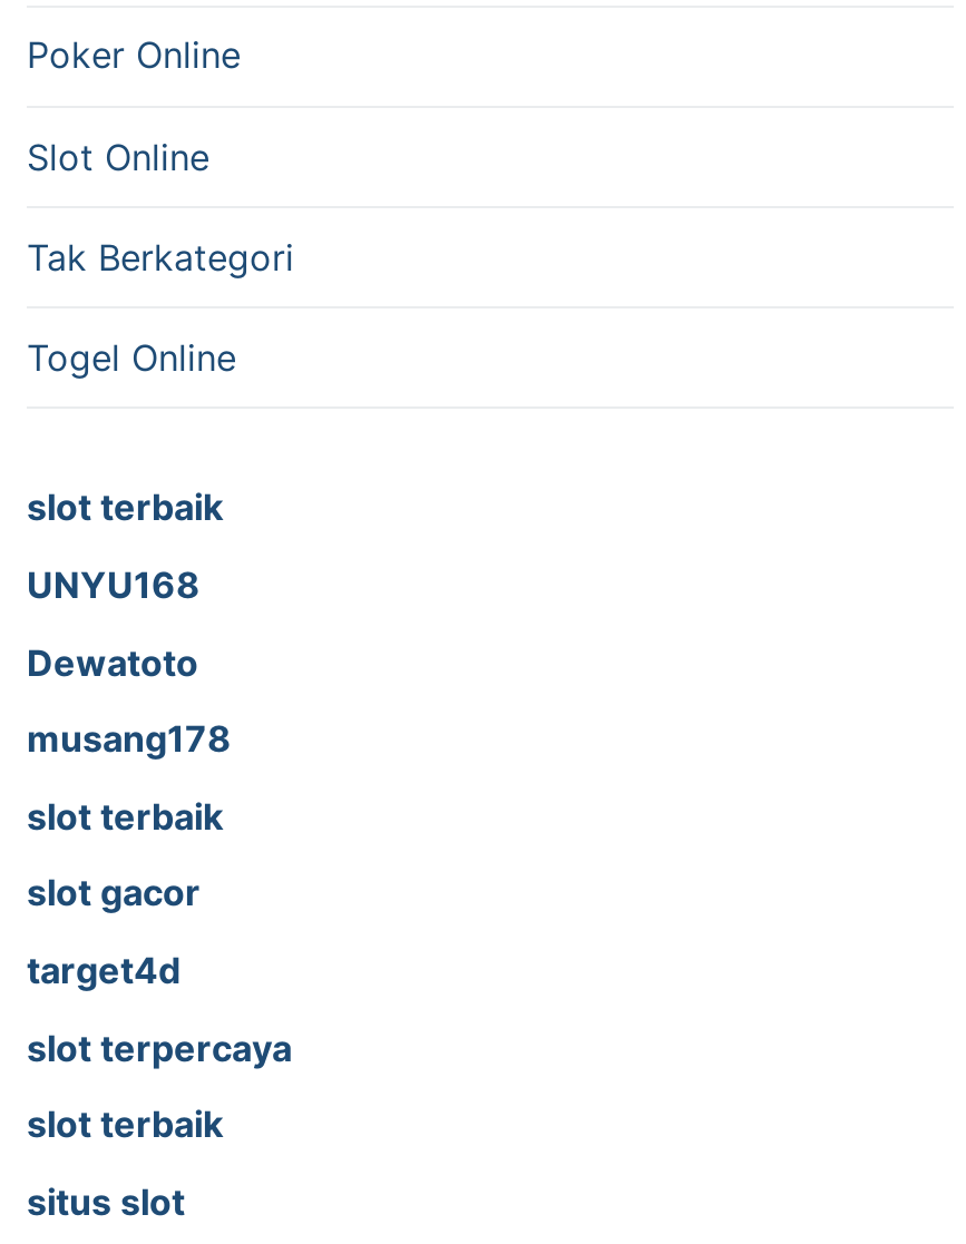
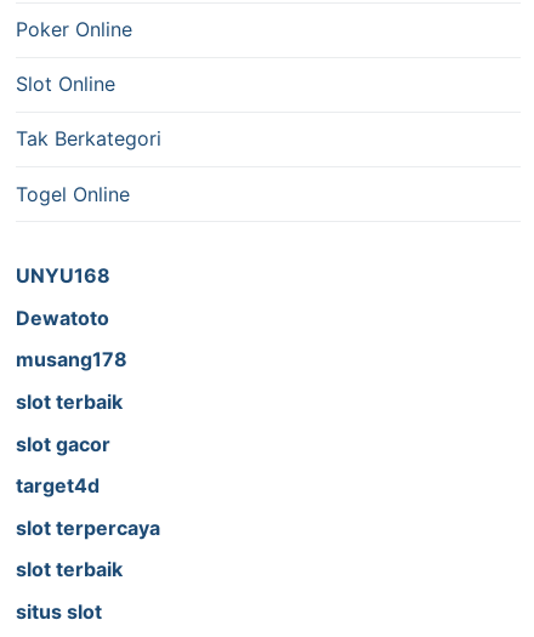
[27,485,223,530] slot terbaik -> none

